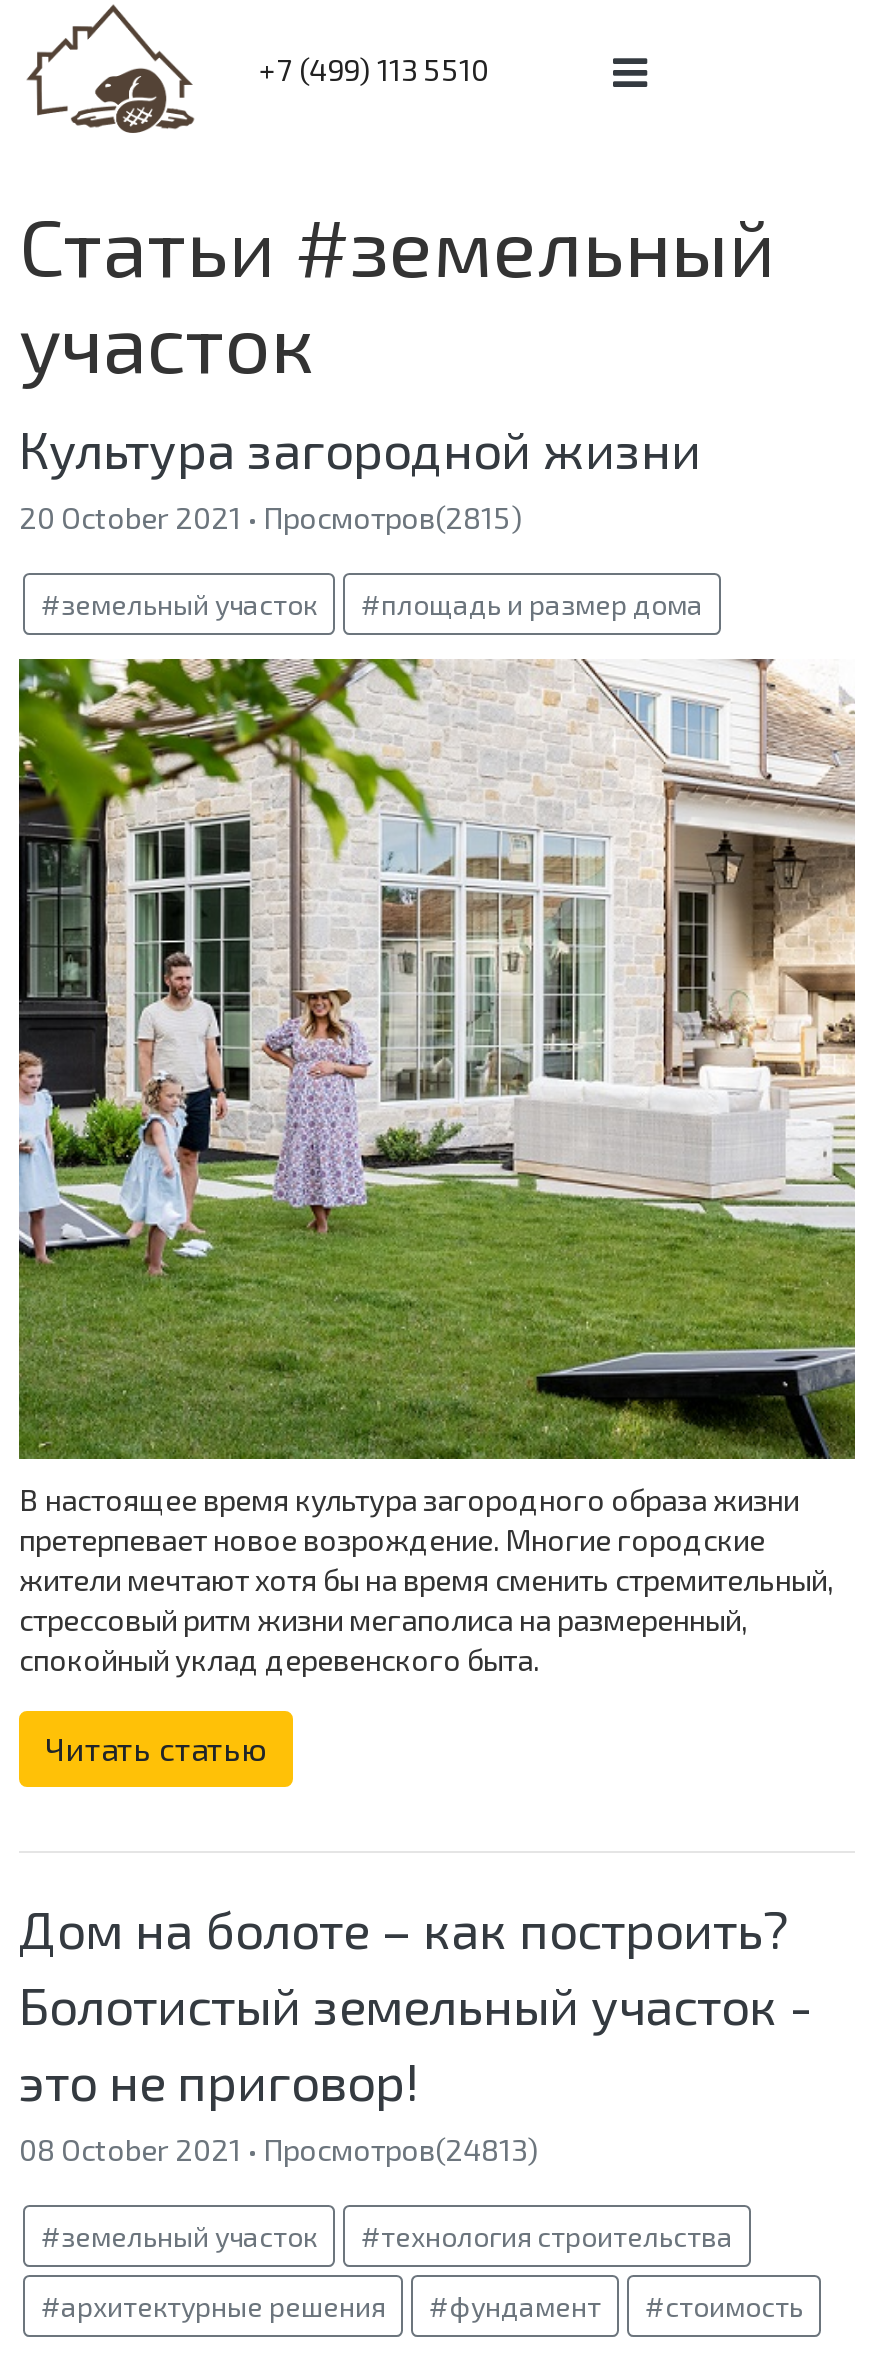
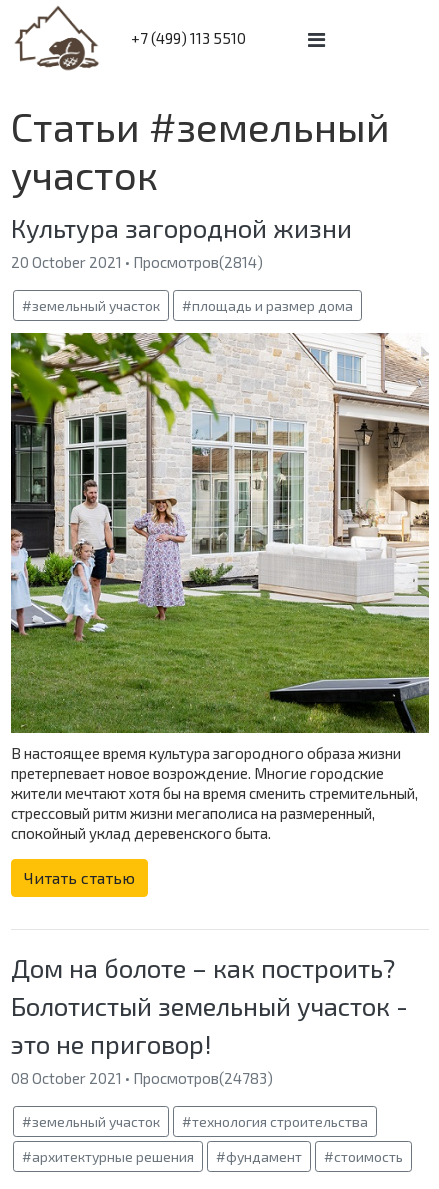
[19,499,523,535] 20 October 2021 • Просмотров(2815) -> [11,253,263,271] 20 October 2021 • Просмотров(2814)
[19,2131,539,2167] 08 October 2021 • Просмотров(24813) -> [11,1069,273,1087] 08 October 2021 • Просмотров(24783)

